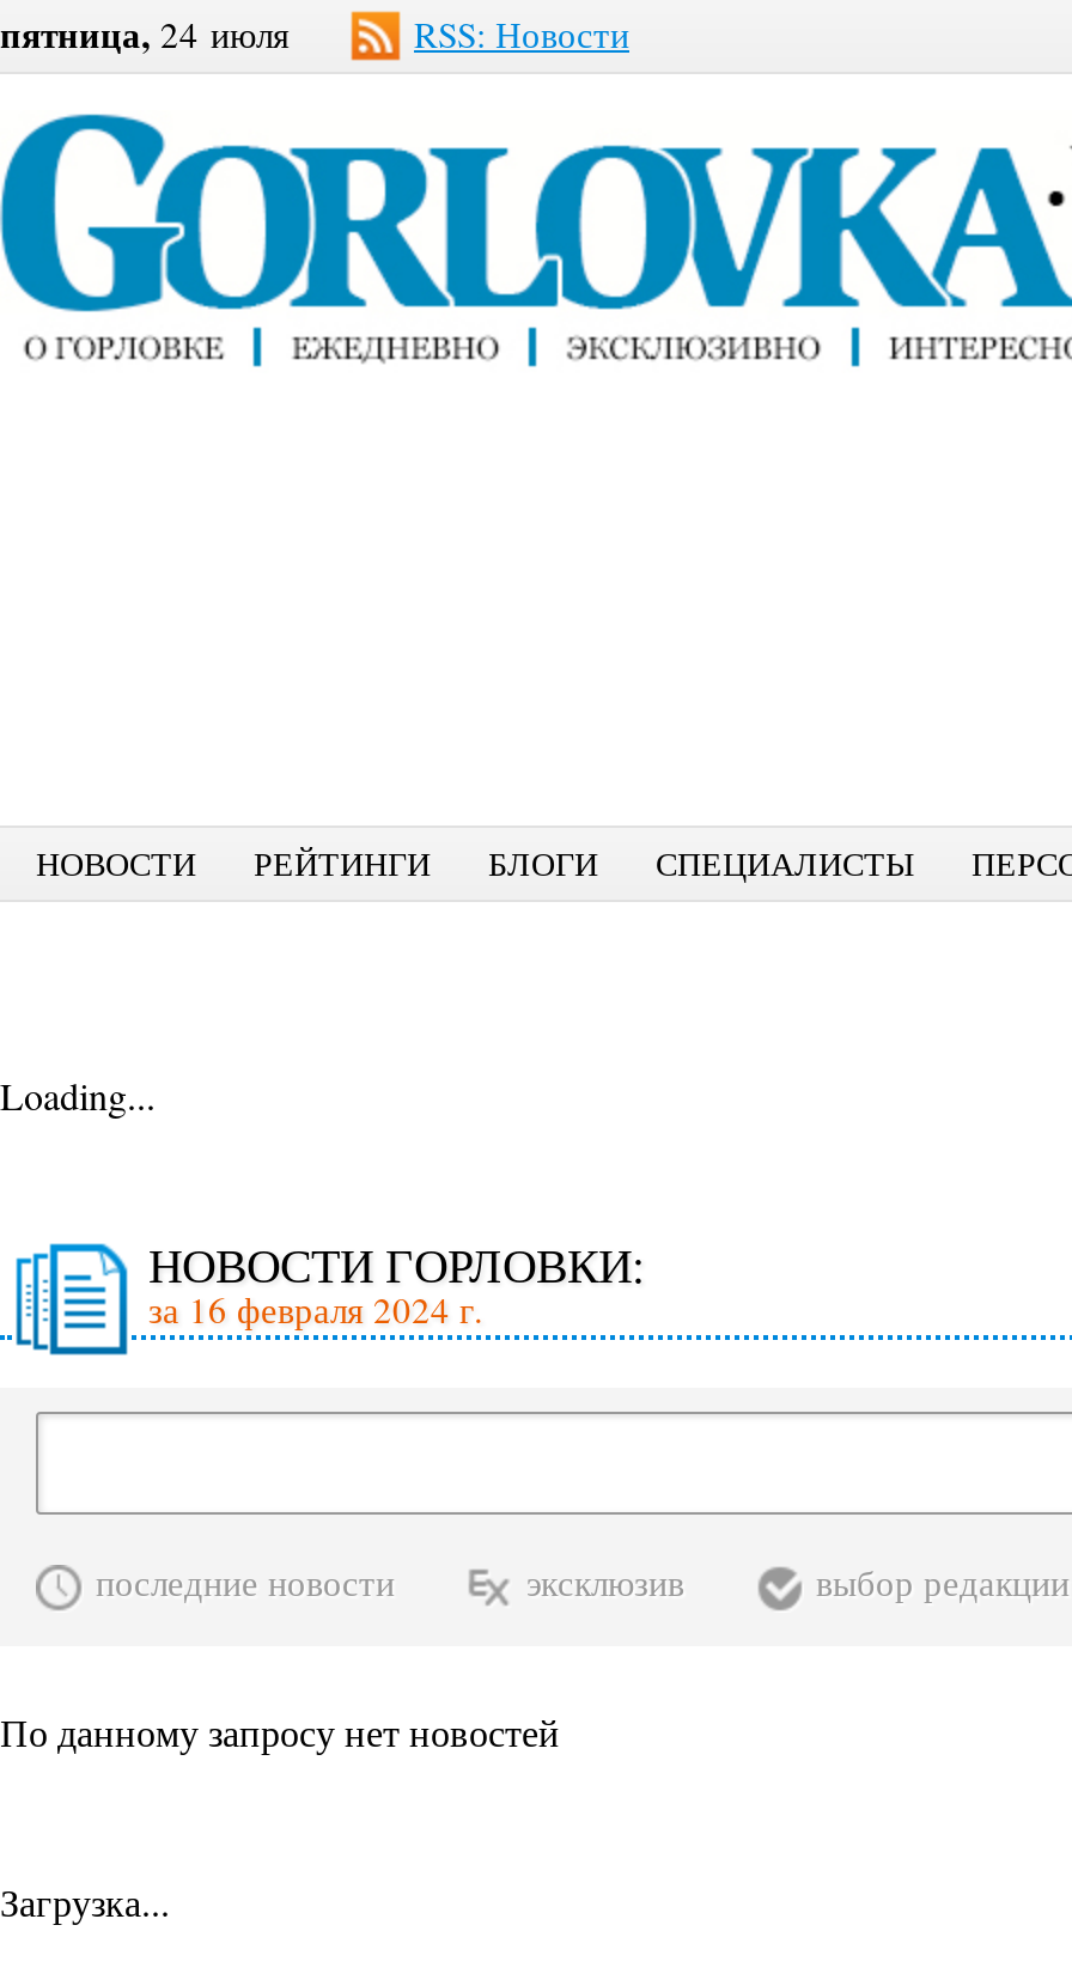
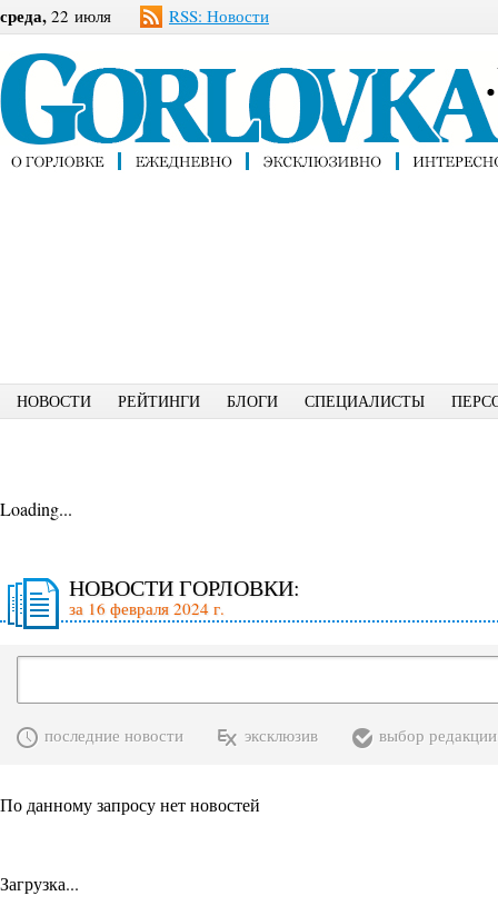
[0,7,290,60] пятница, 24 июля -> [0,3,111,28] среда, 22 июля

